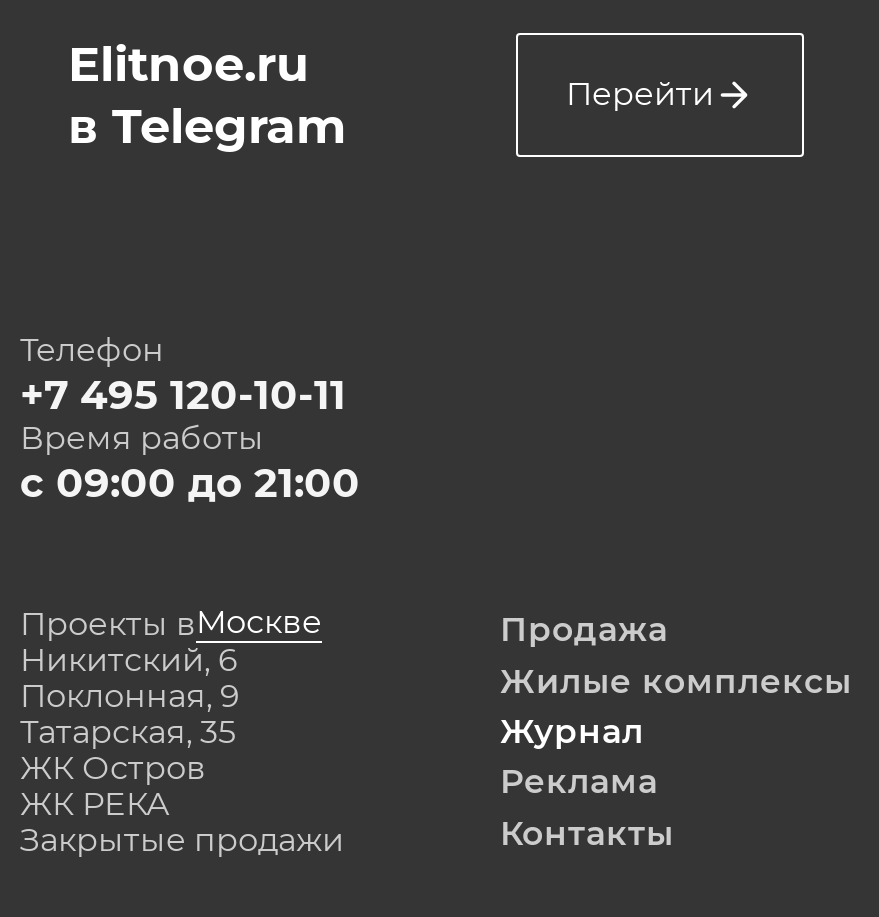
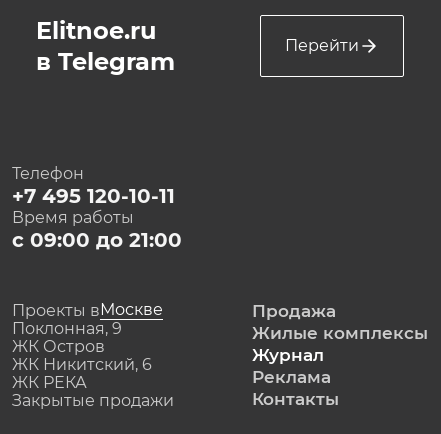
[20,641,238,679] Никитский, 6 -> none
[20,713,236,751] Татарская, 35 -> none
none -> [12,355,152,374] ЖК Никитский, 6
moved [20,749,206,787] -> [12,337,105,356]: ЖК Остров

